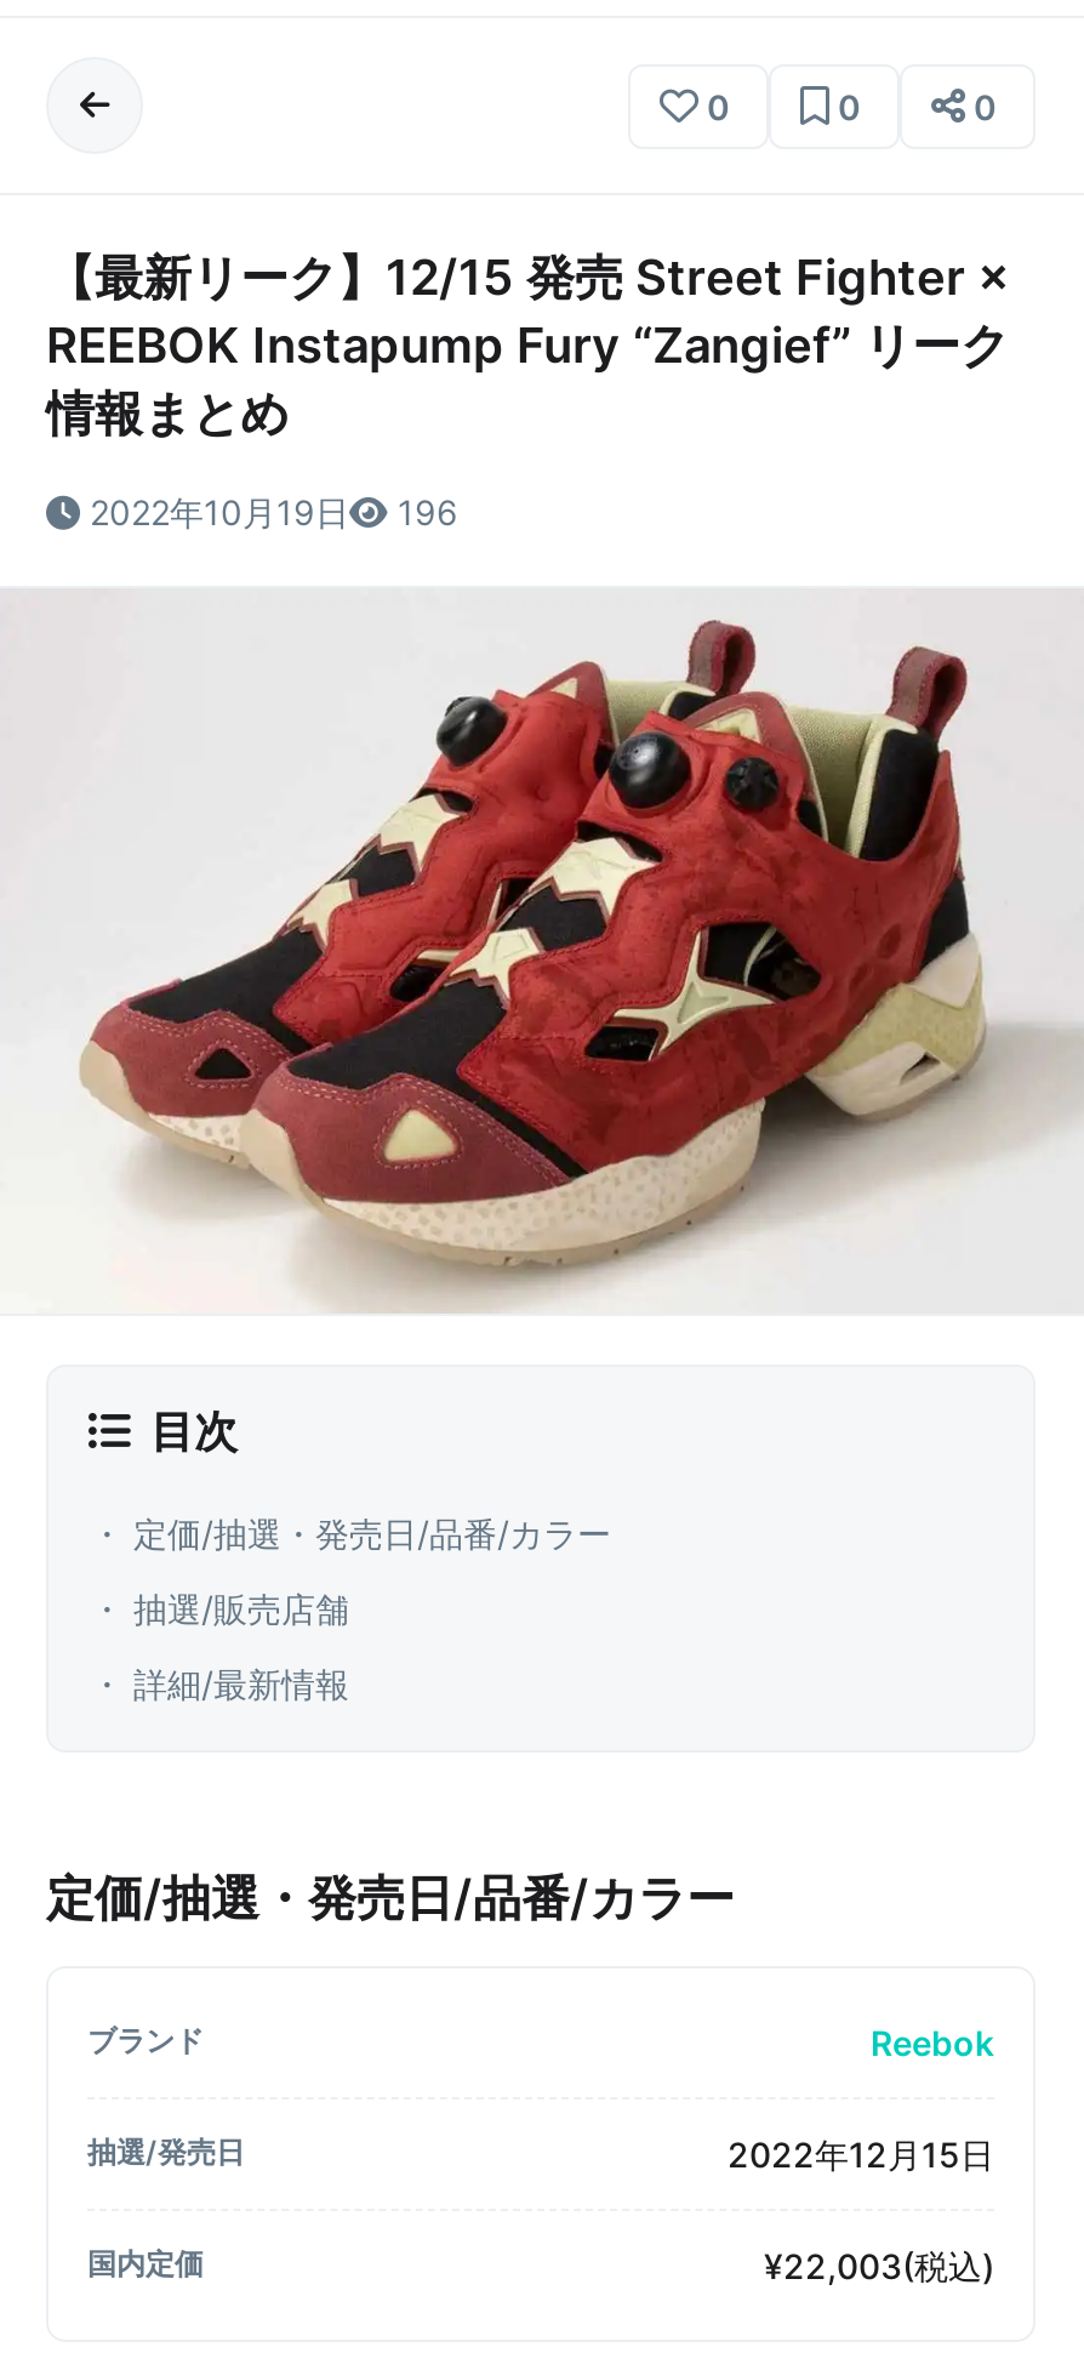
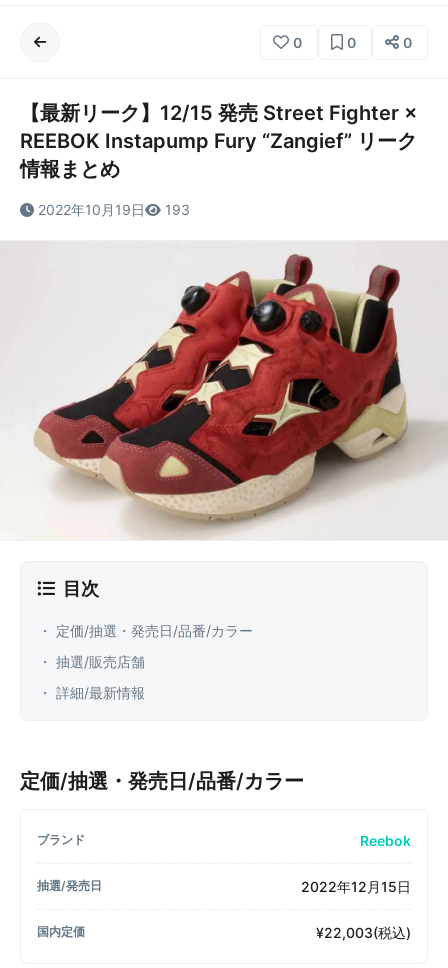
[90,491,458,532] 2022年10月19日 196 -> [38,201,190,218] 2022年10月19日 193

